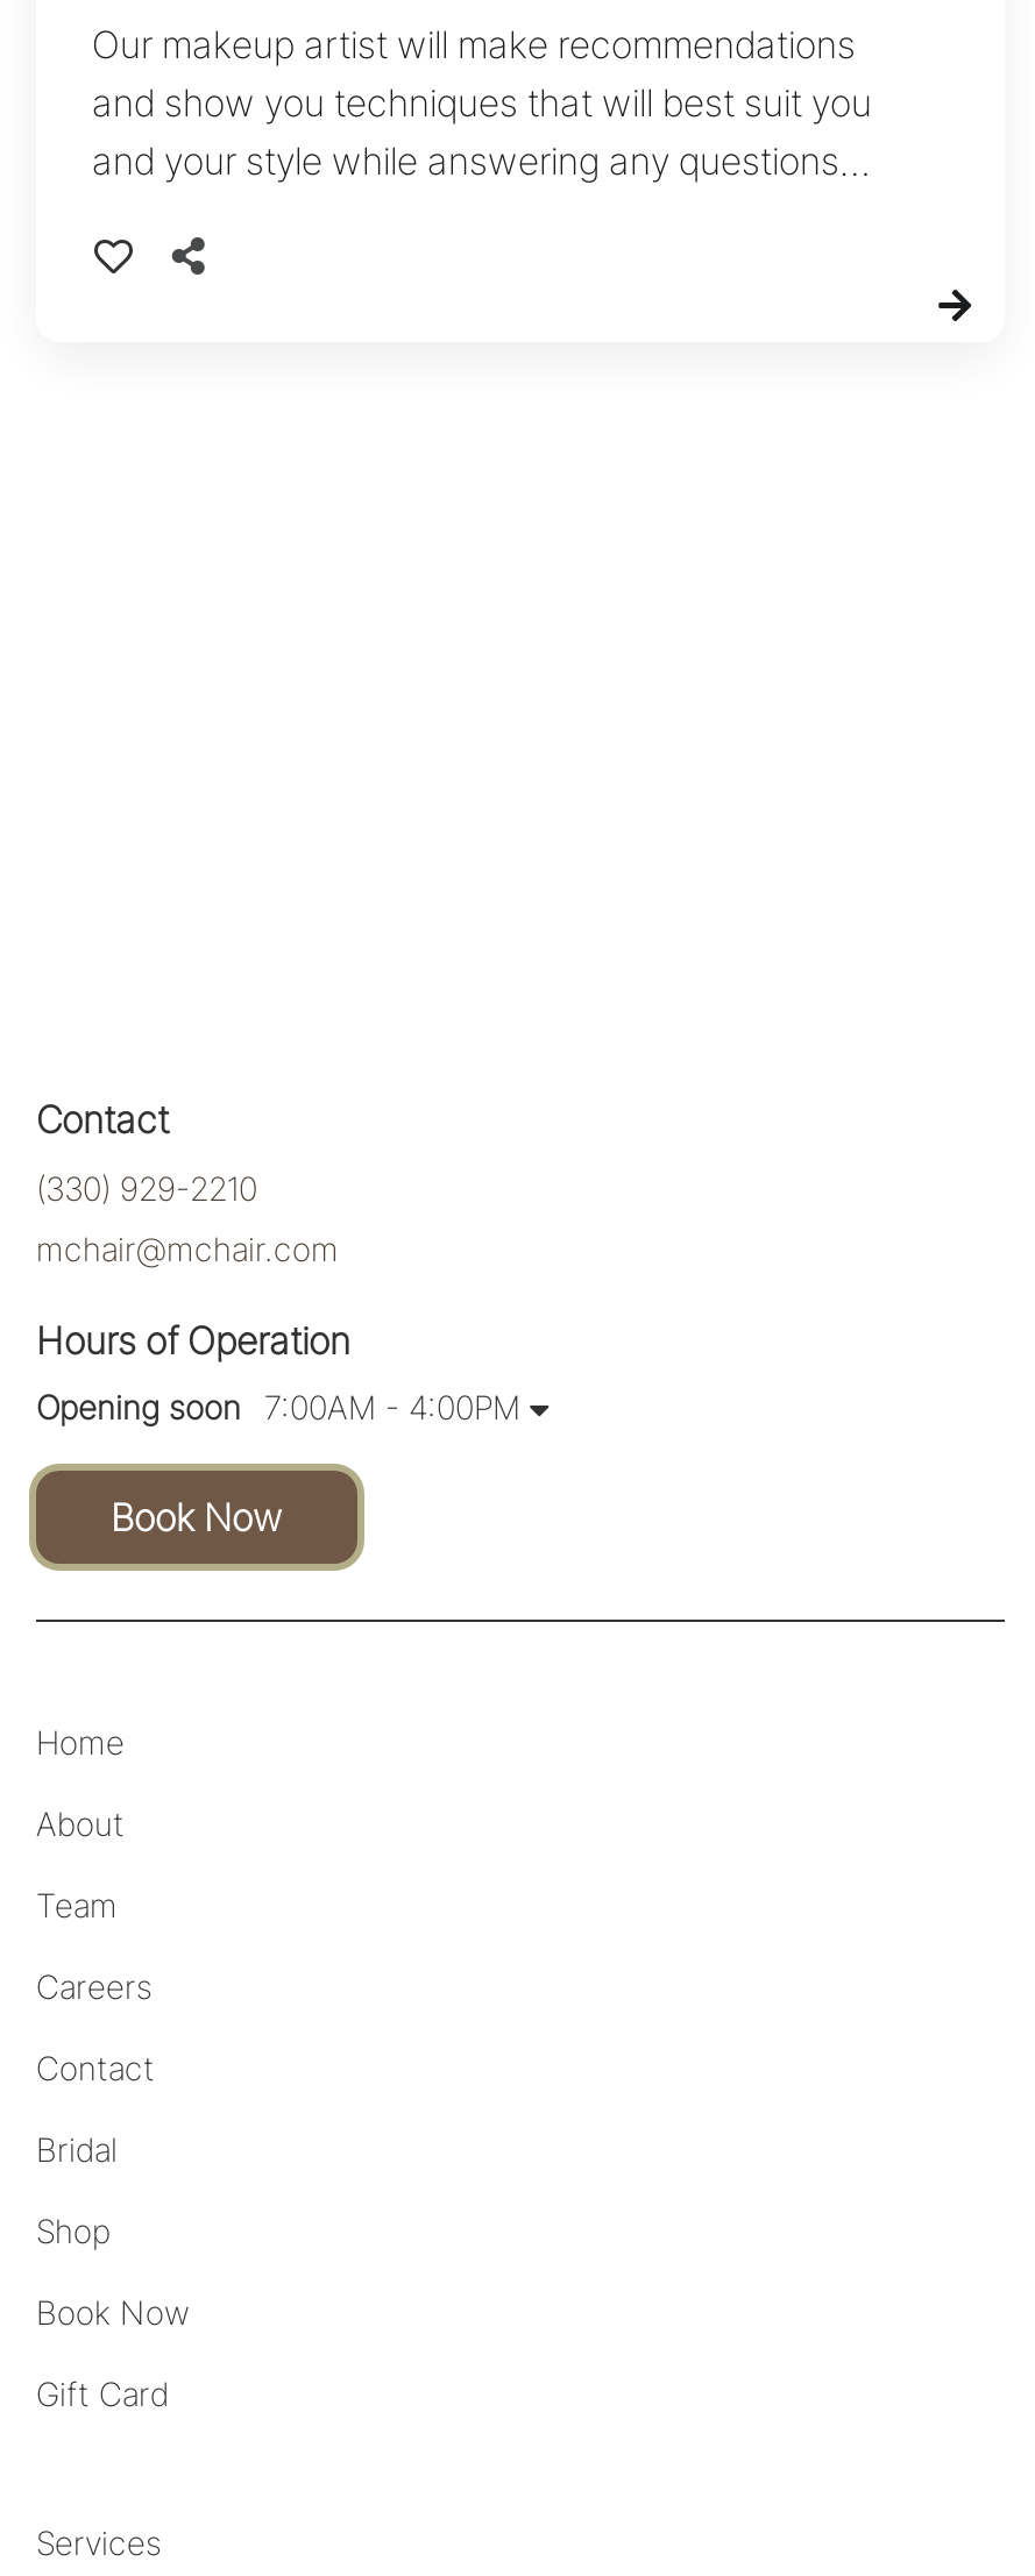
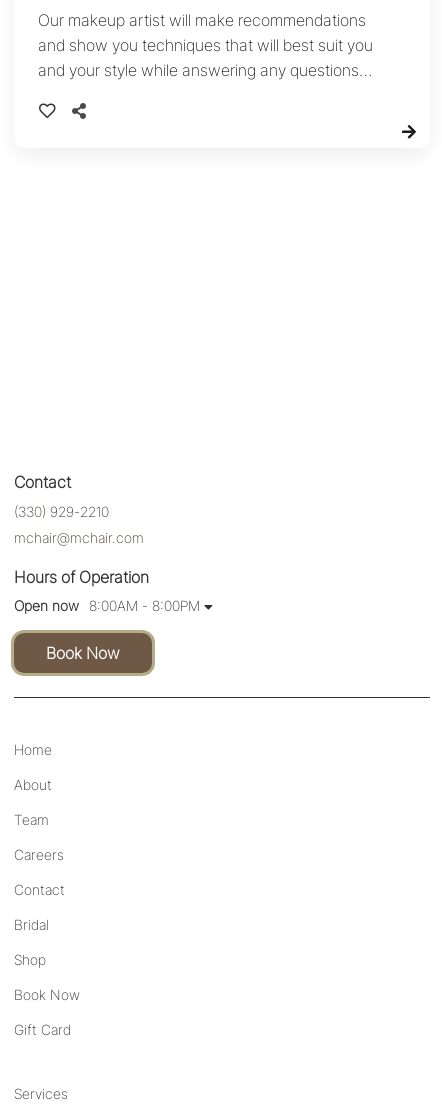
[36,1386,520,1426] Opening soon 7:00AM - 4:00PM -> [14,597,200,614] Open now 8:00AM - 8:00PM

